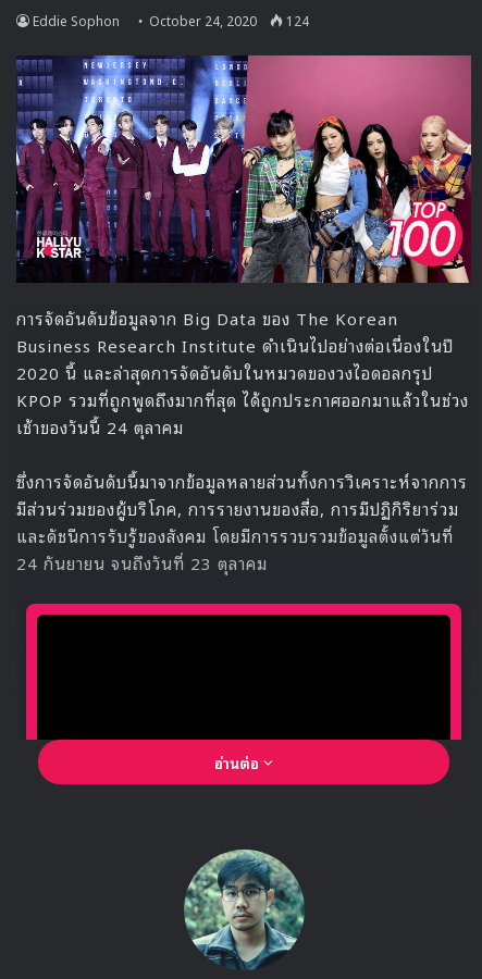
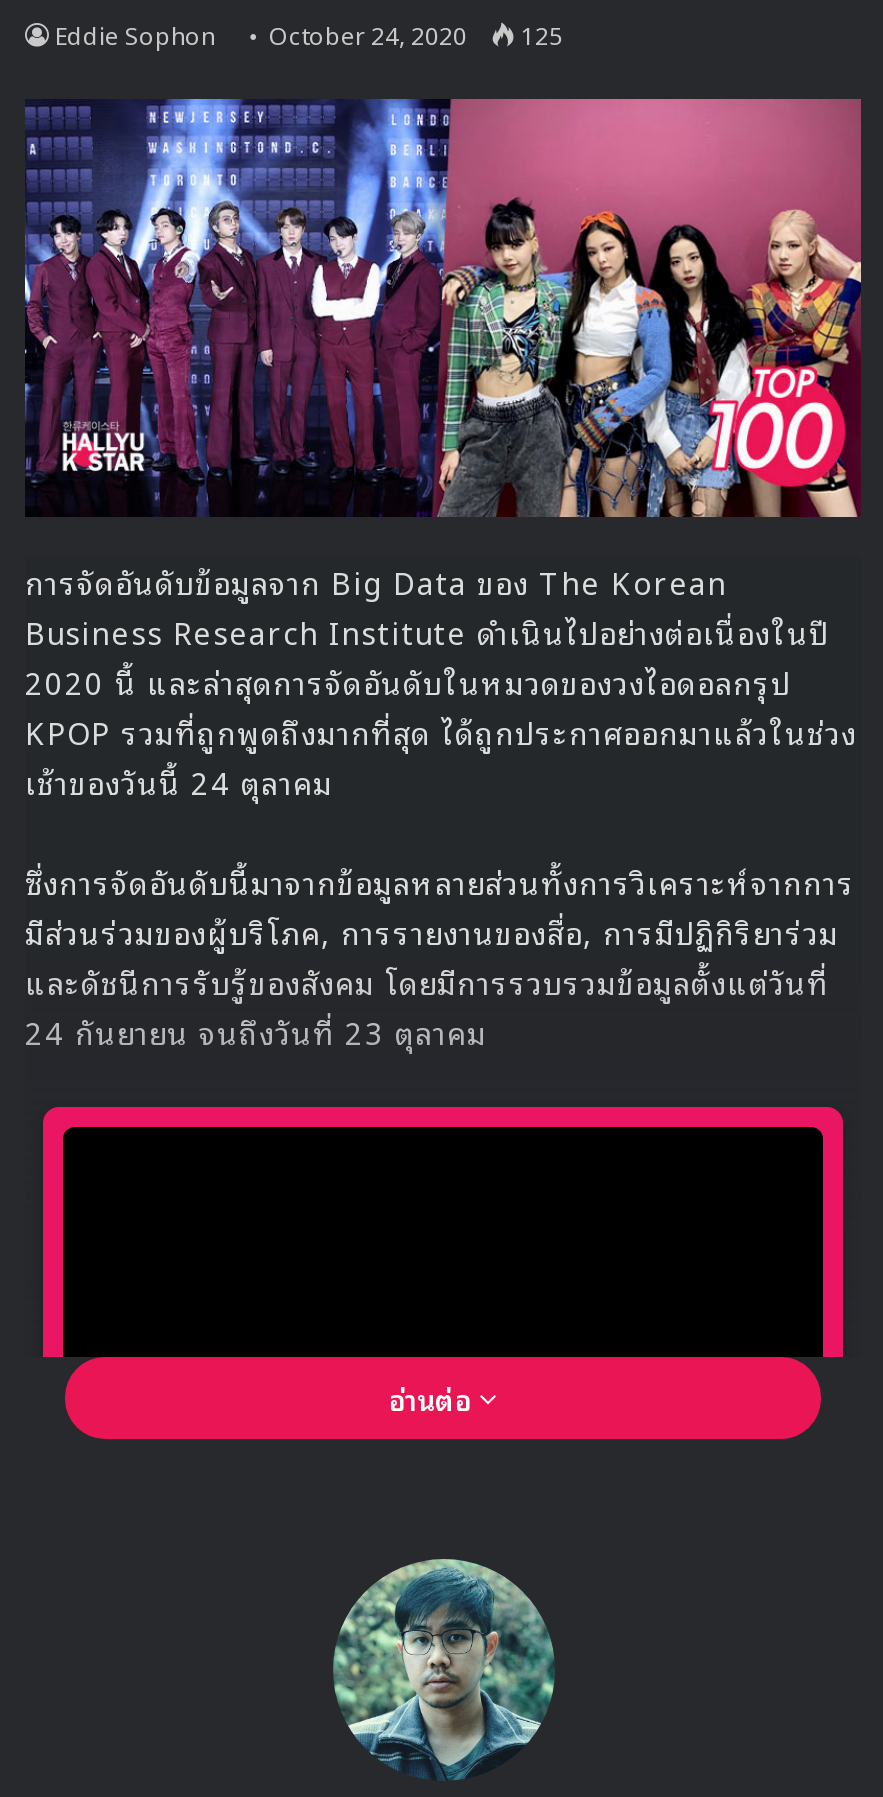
[33,10,309,30] Eddie Sophon October 24, 2020 124 -> [55,15,563,53] Eddie Sophon October 24, 2020 125

